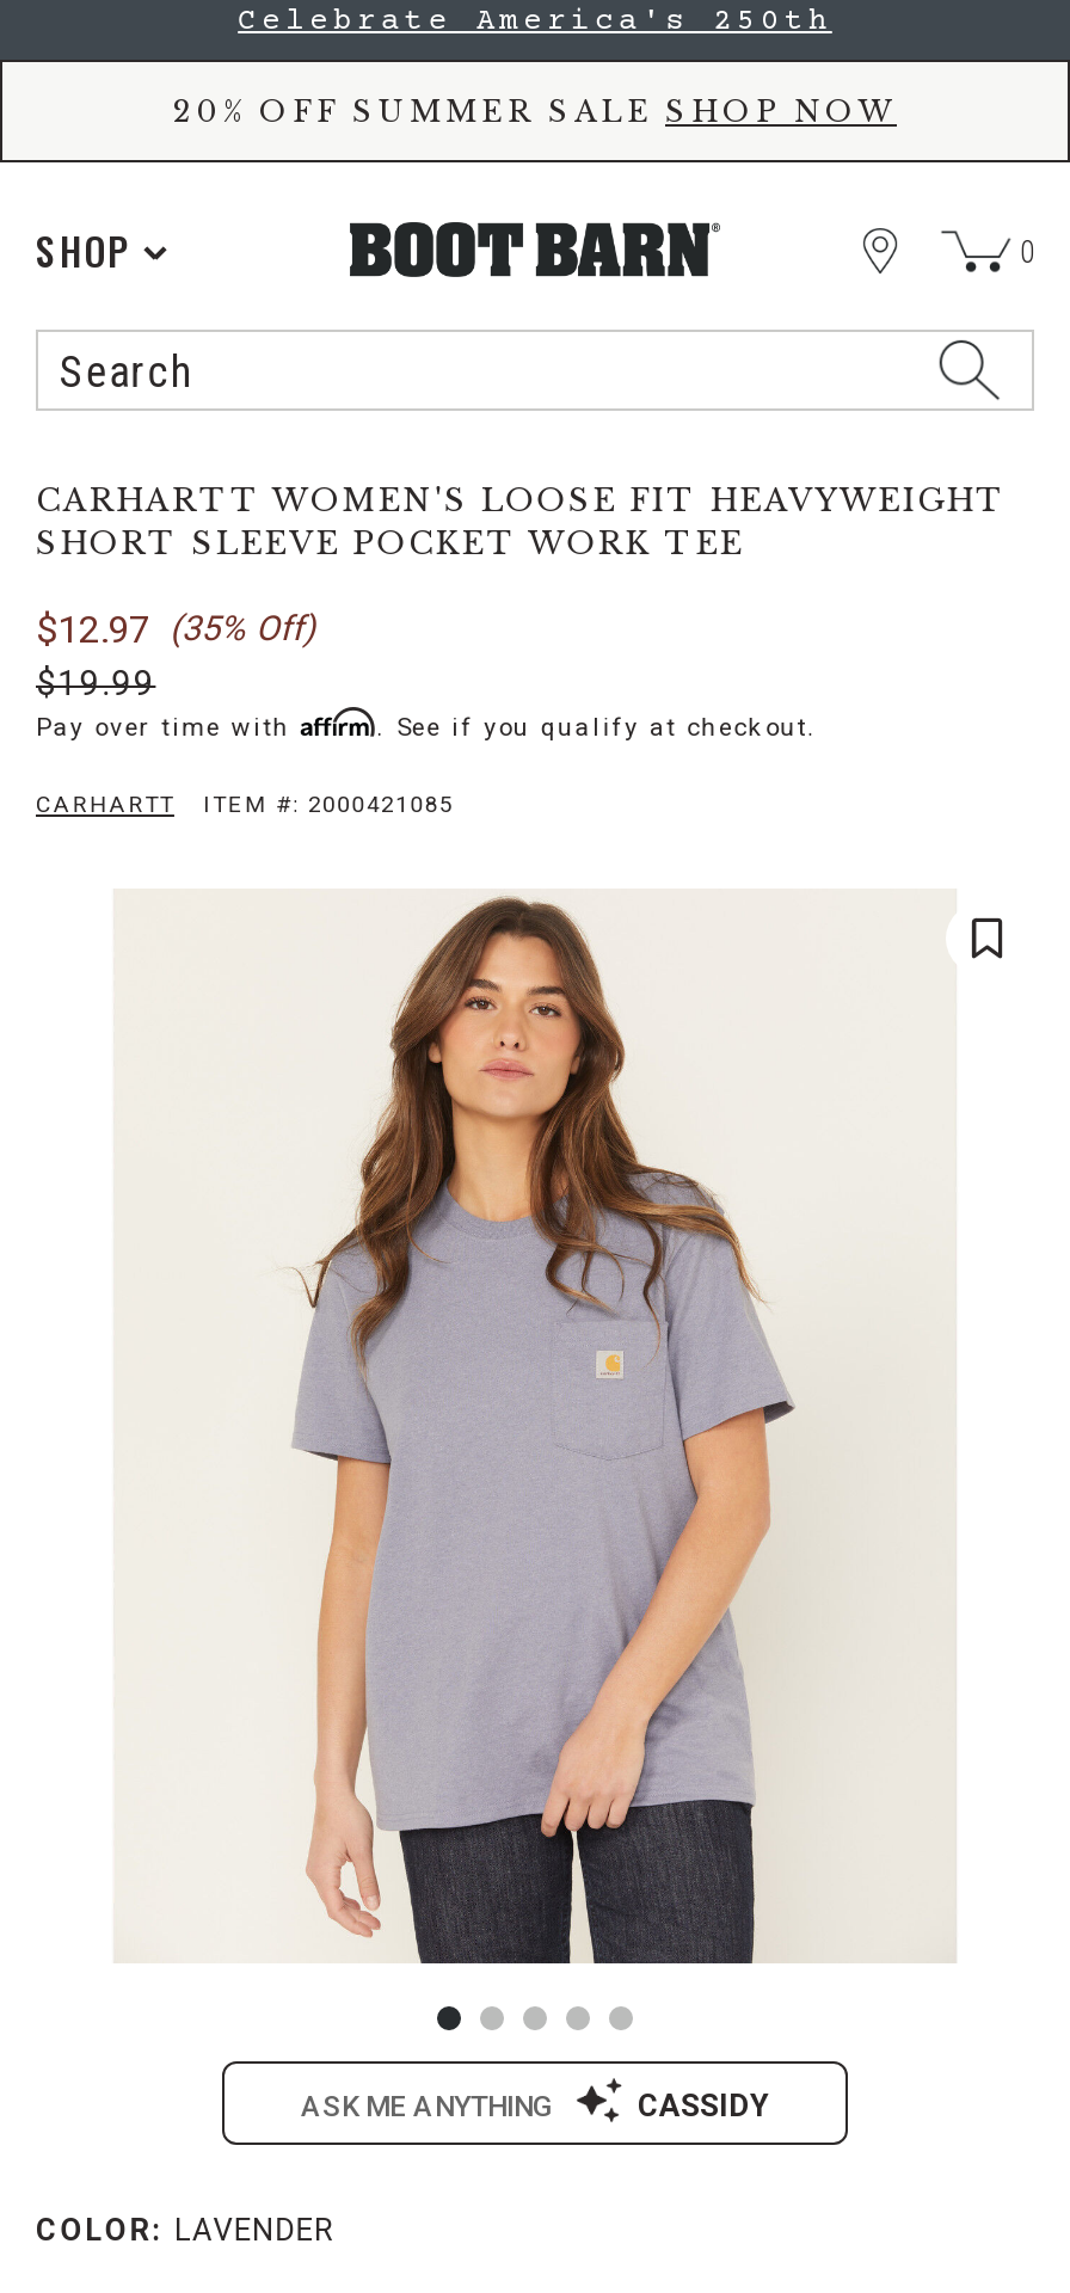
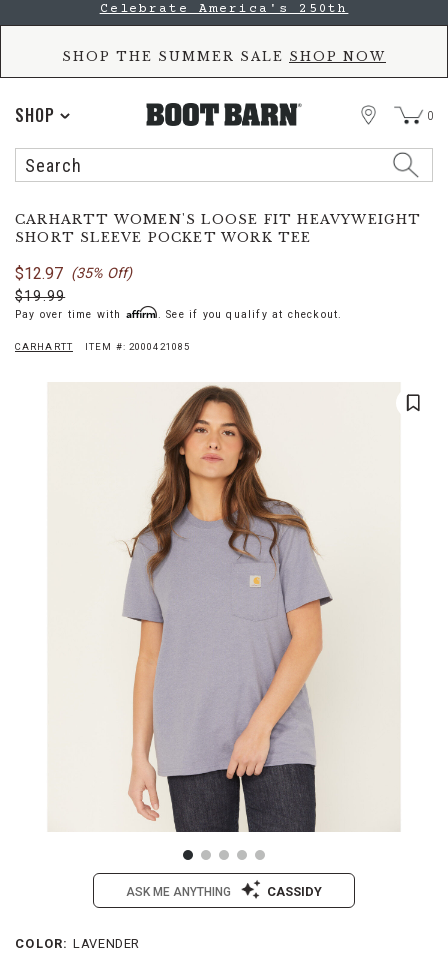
[173,93,897,129] 20% OFF SUMMER SALE SHOP NOW -> [62,49,386,64] SHOP THE SUMMER SALE SHOP NOW

